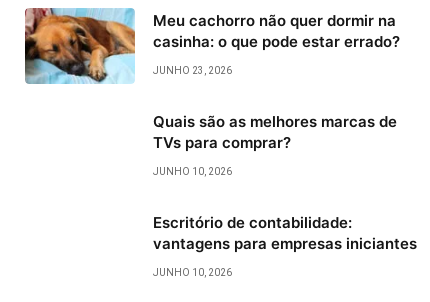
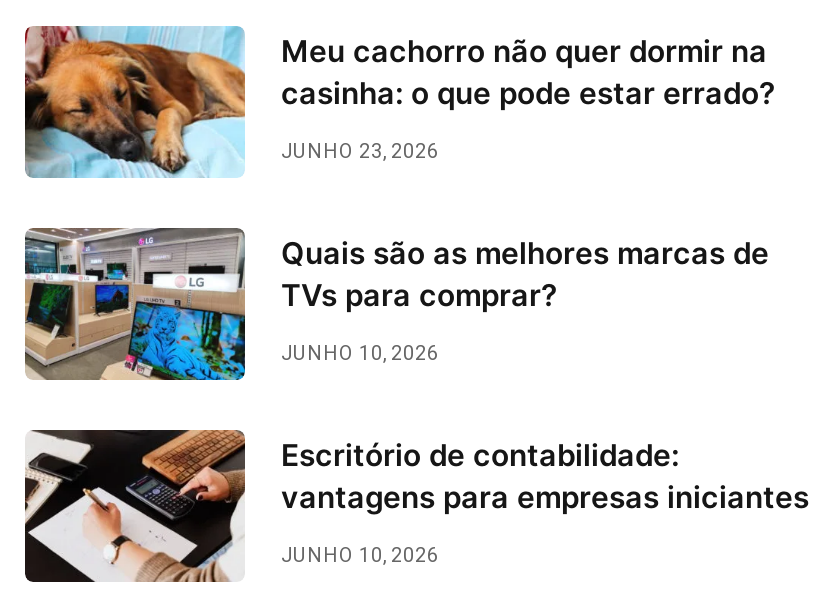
none -> [23,226,247,382] [image]
none -> [23,428,247,584] [image]

